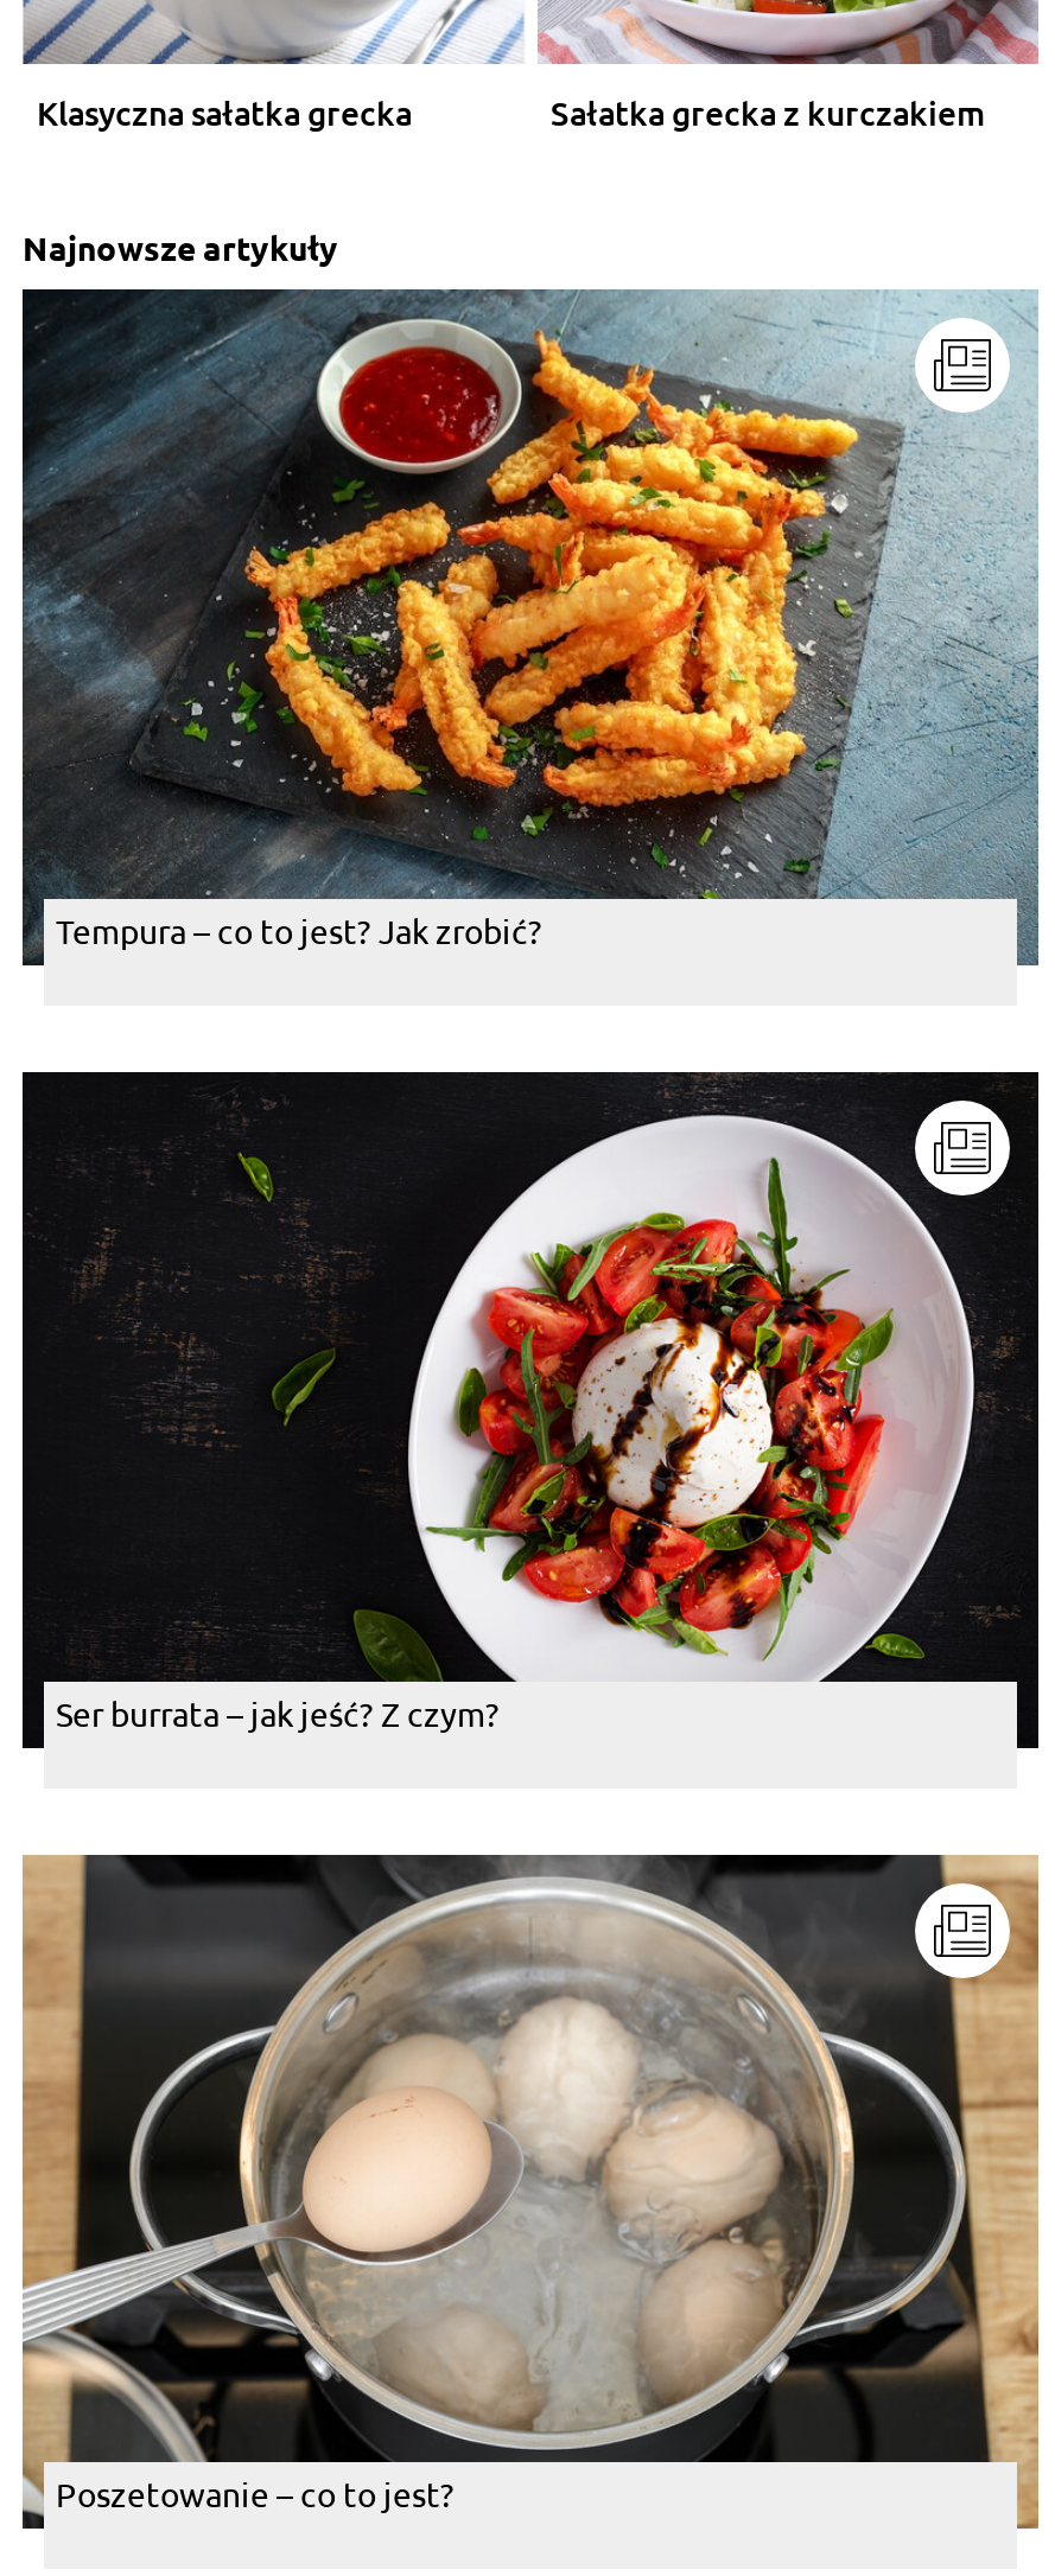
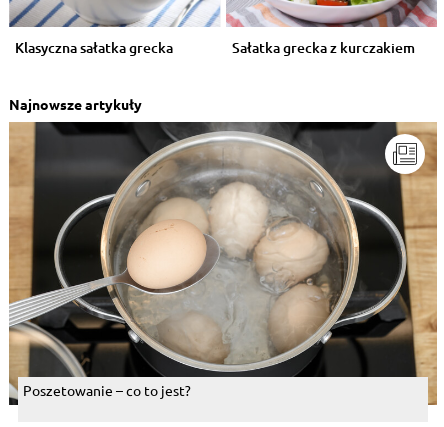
[20,289,1038,968] [image] | Tempura – co to jest? Jak zrobić? -> none
[20,1070,1041,1753] [image] | Ser burrata – jak jeść? Z czym? -> none

